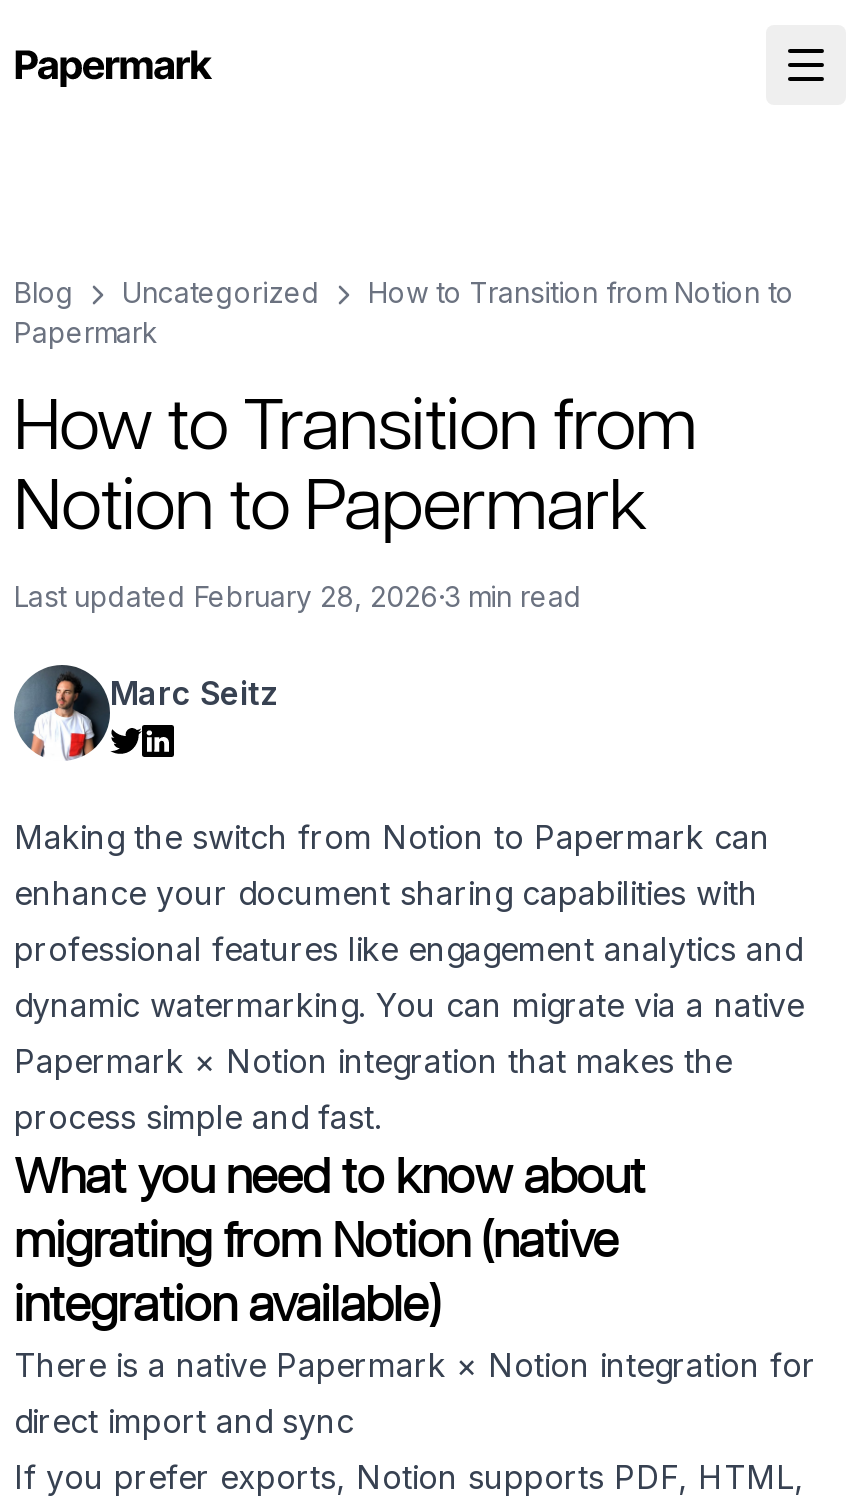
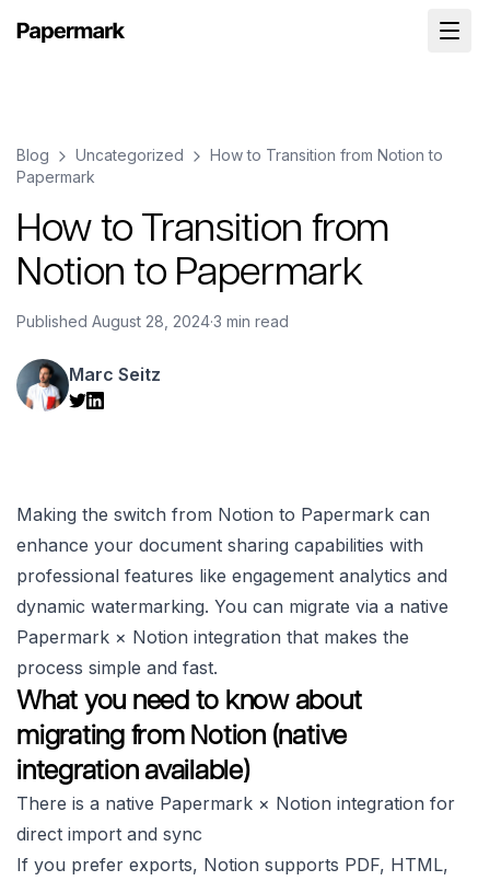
[14,579,582,613] Last updated February 28, 2026·3 min read -> [16,312,289,331] Published August 28, 2024·3 min read

